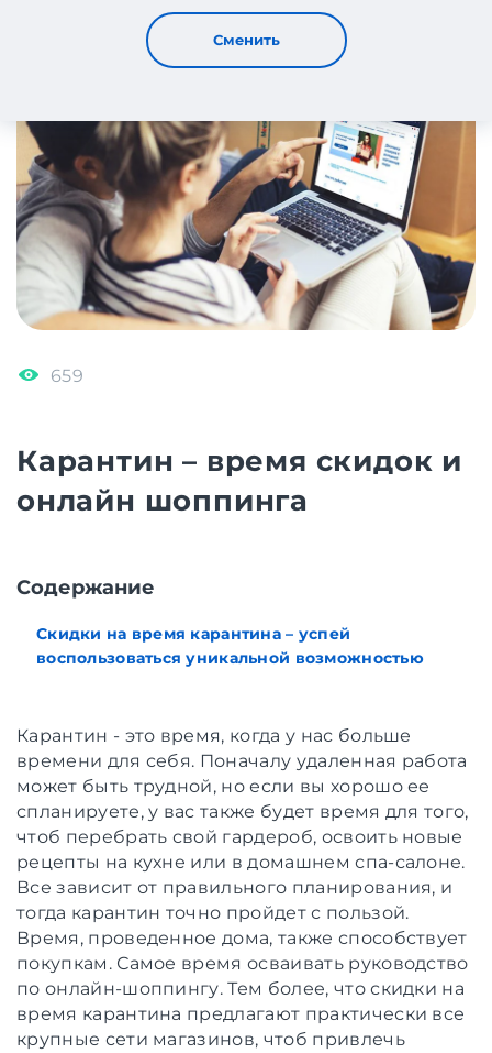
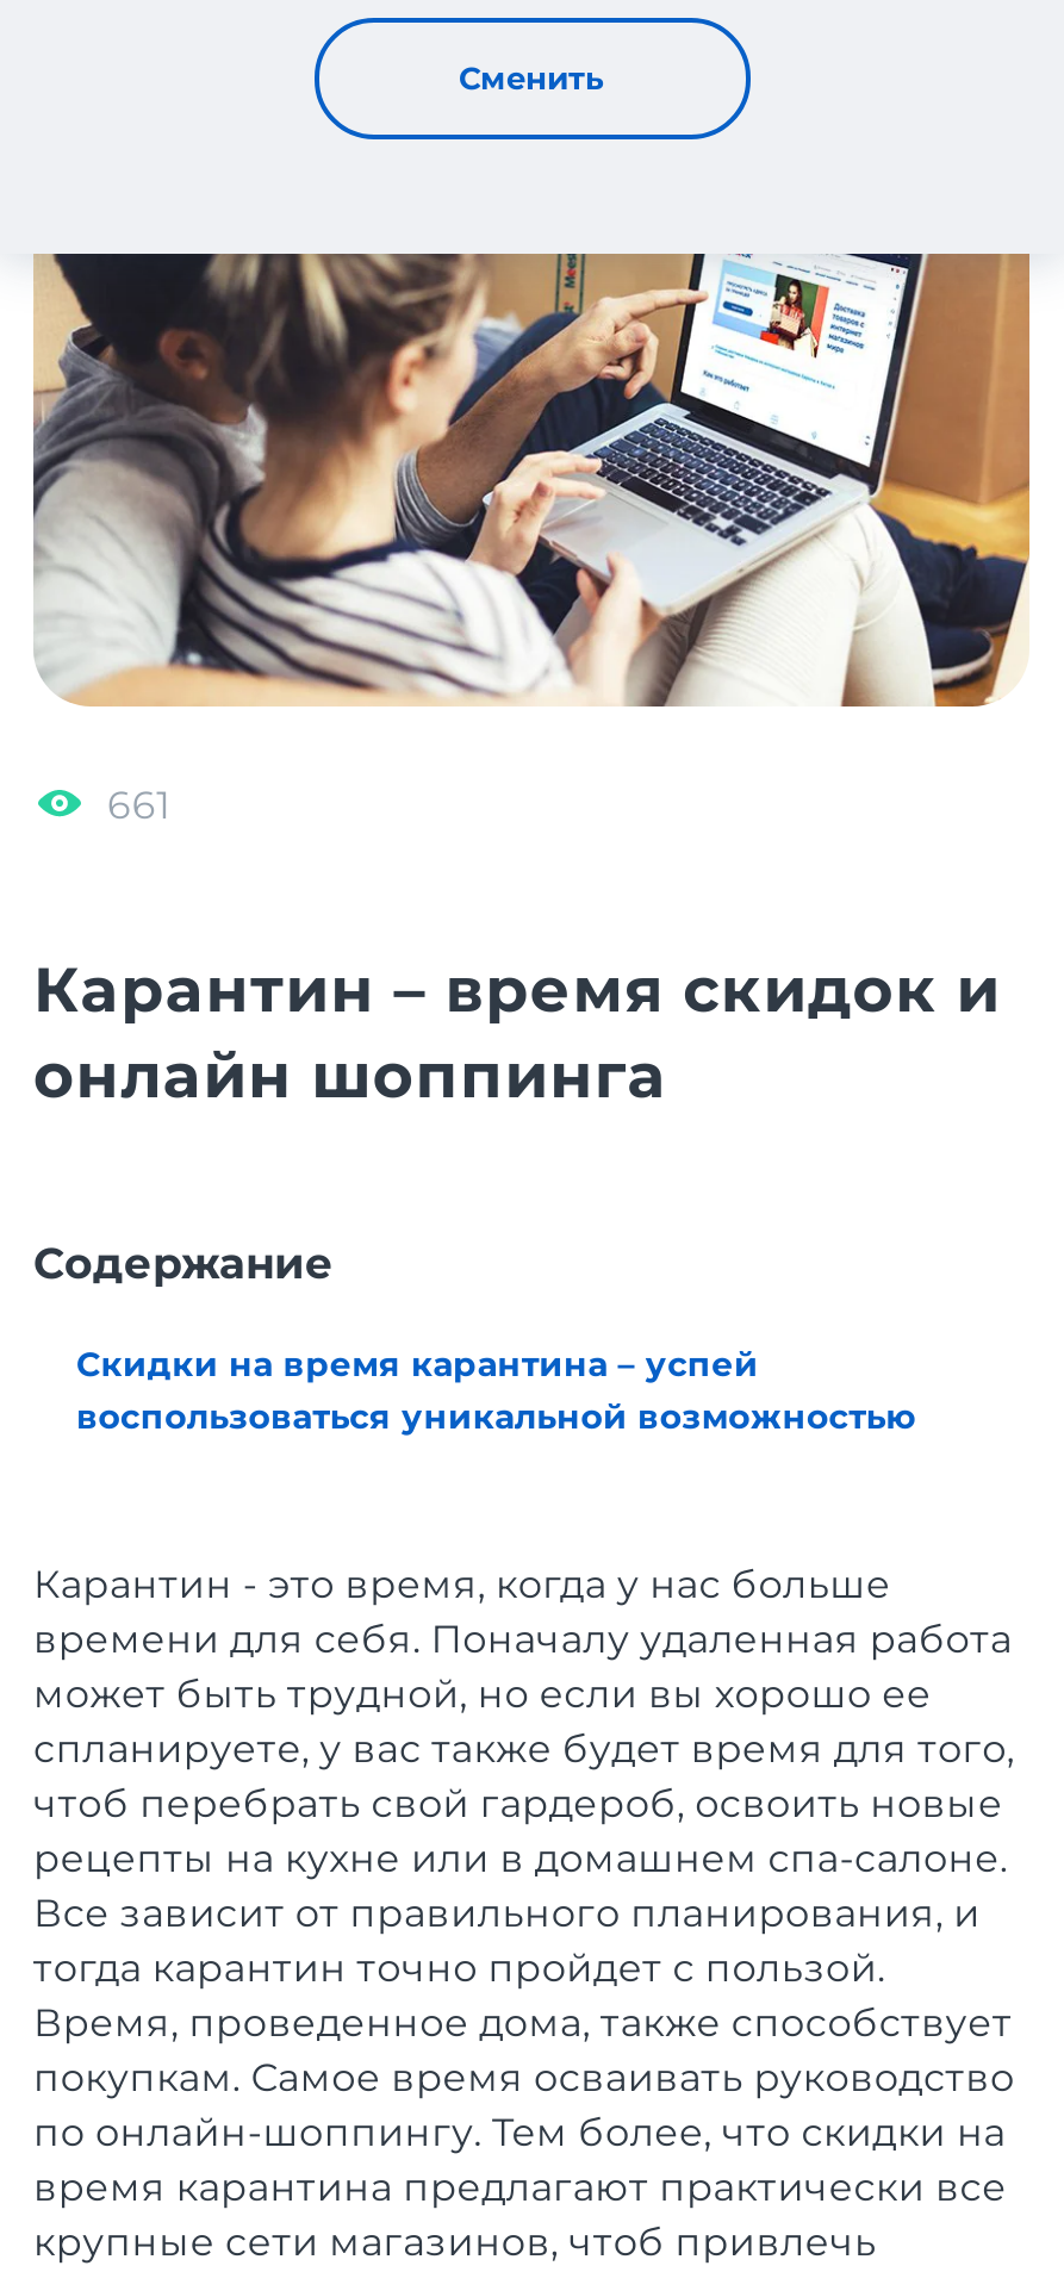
[51,365,83,386] 659 -> [107,783,172,828] 661

